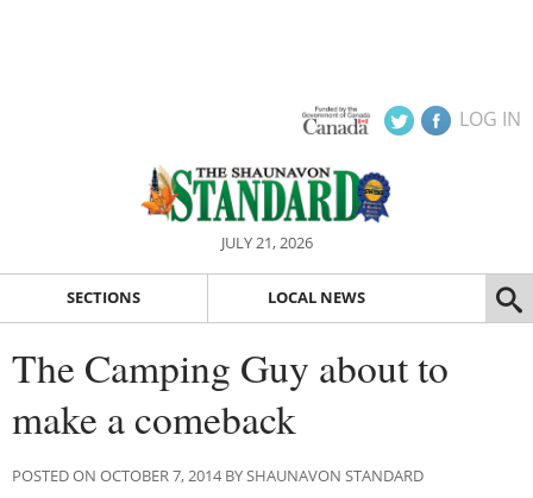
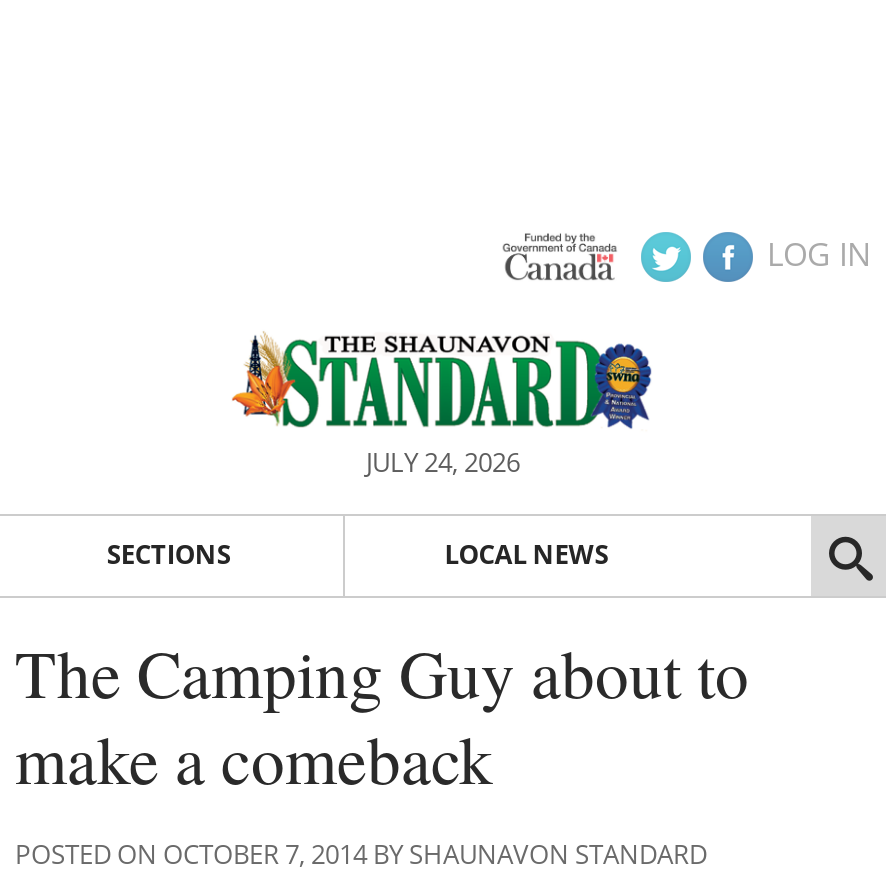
[221,232,312,253] JULY 21, 2026 -> [366,444,520,480] JULY 24, 2026

